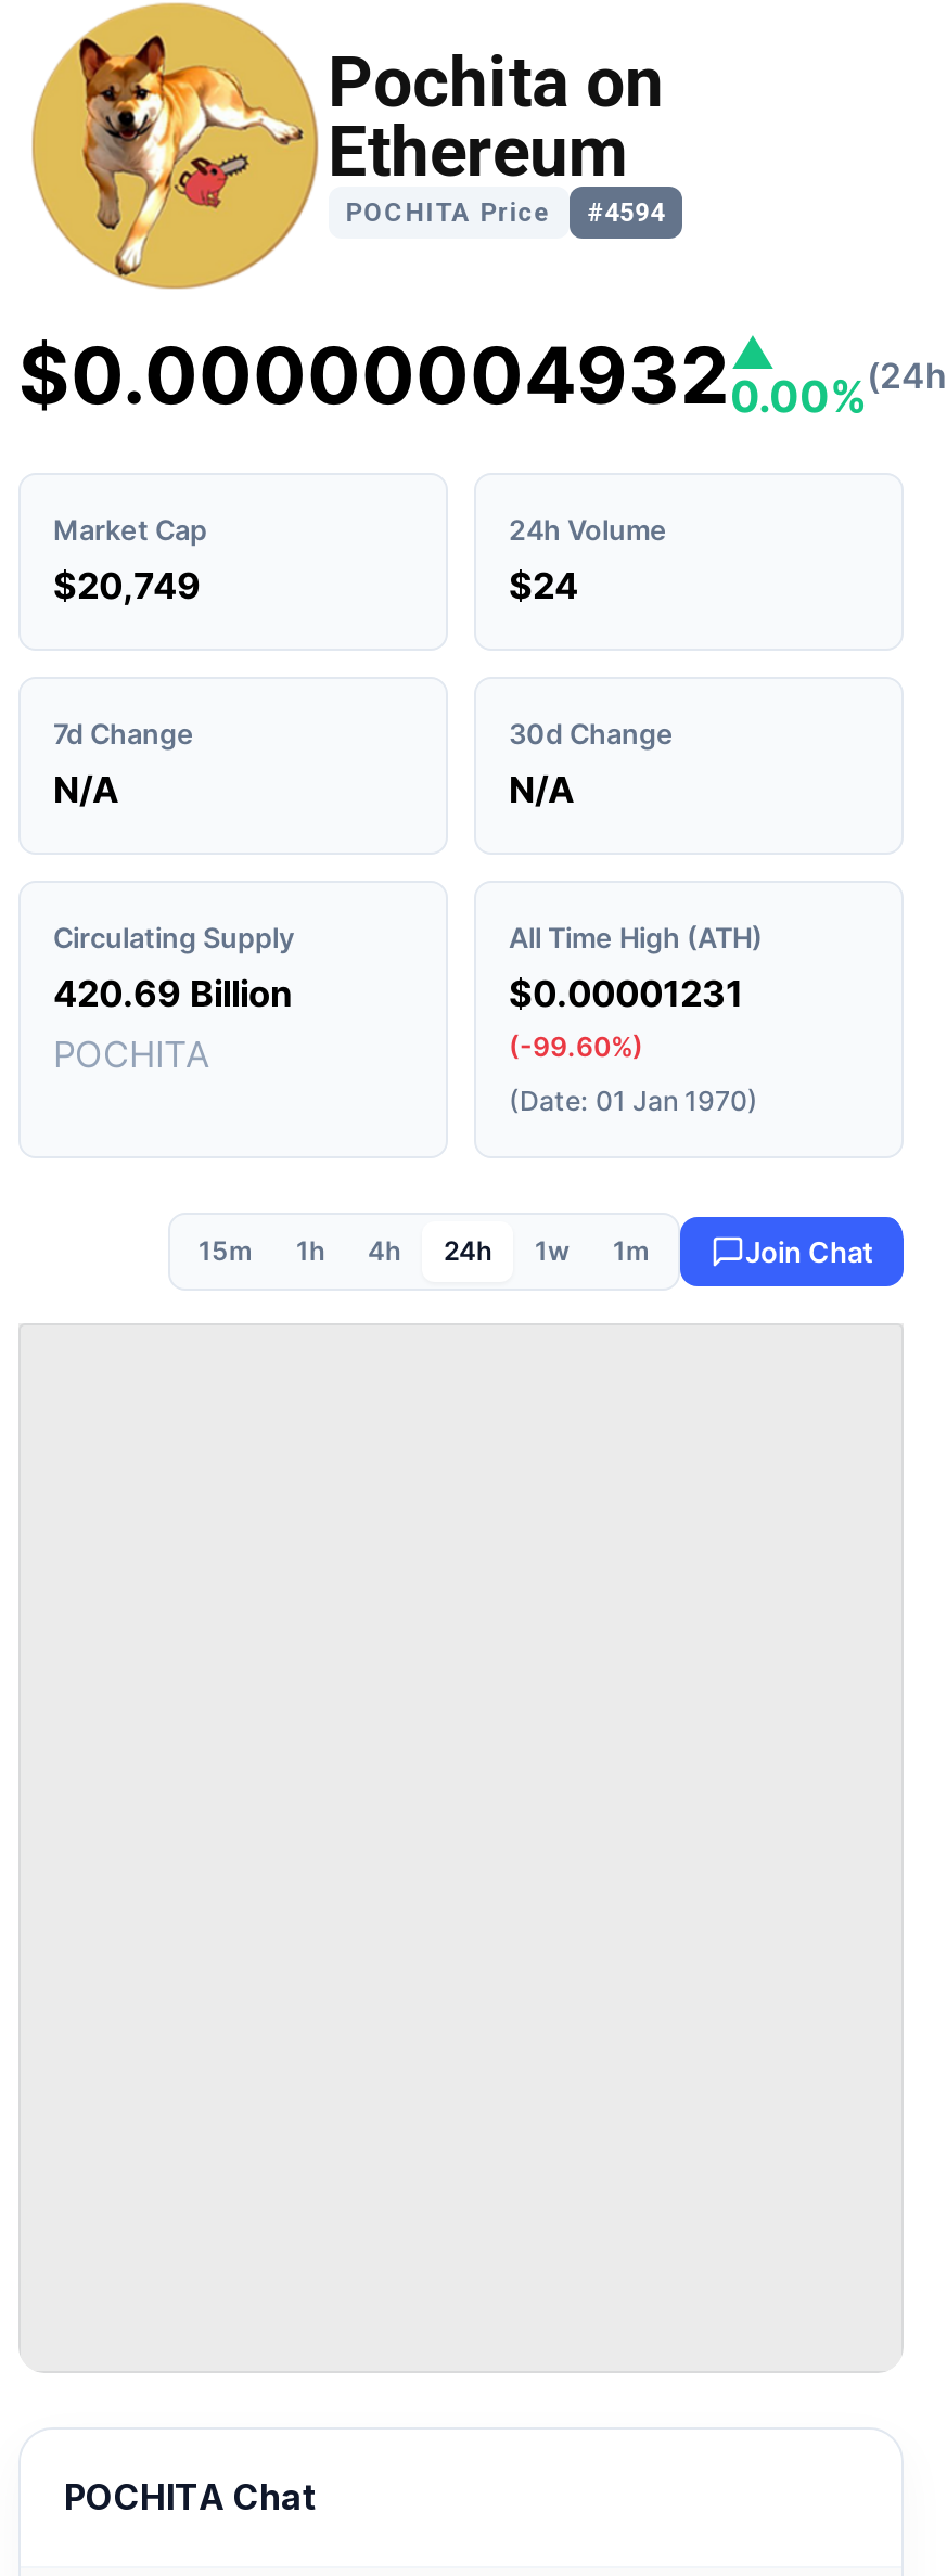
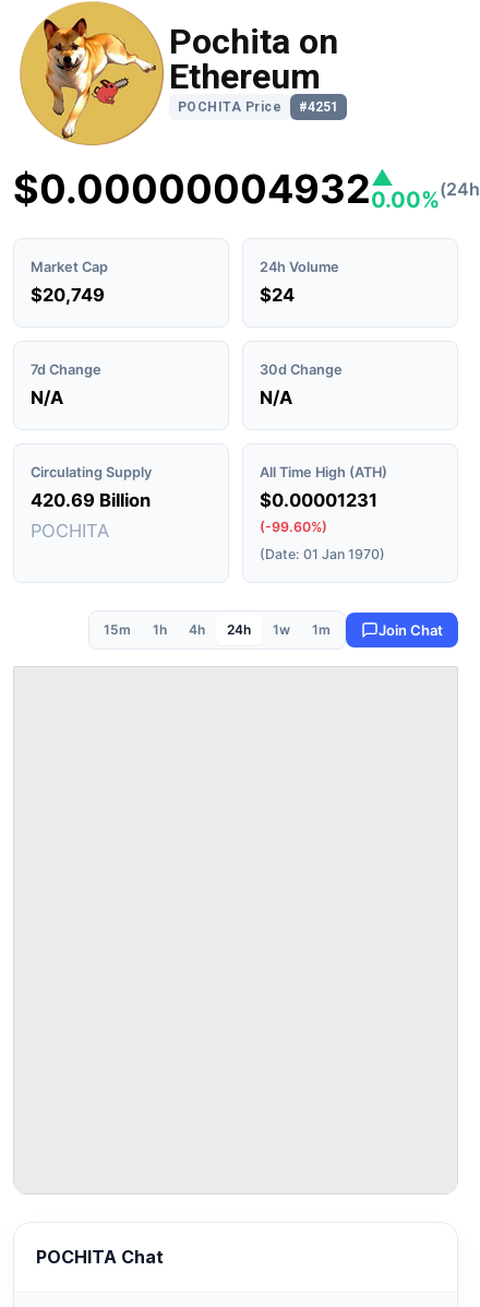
[345,198,665,228] POCHITA Price #4594 -> [177,100,338,115] POCHITA Price #4251

